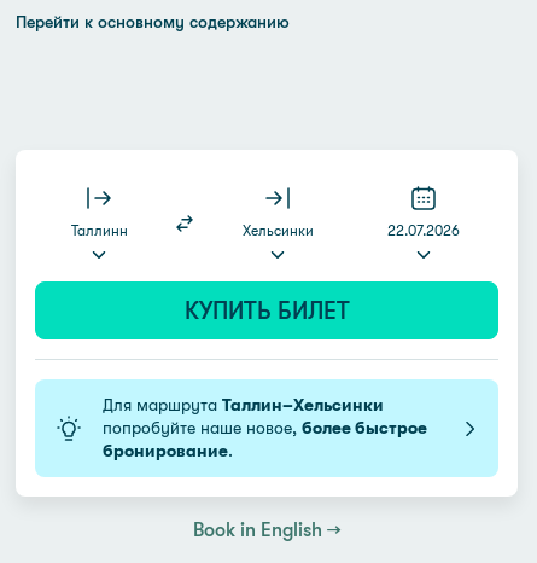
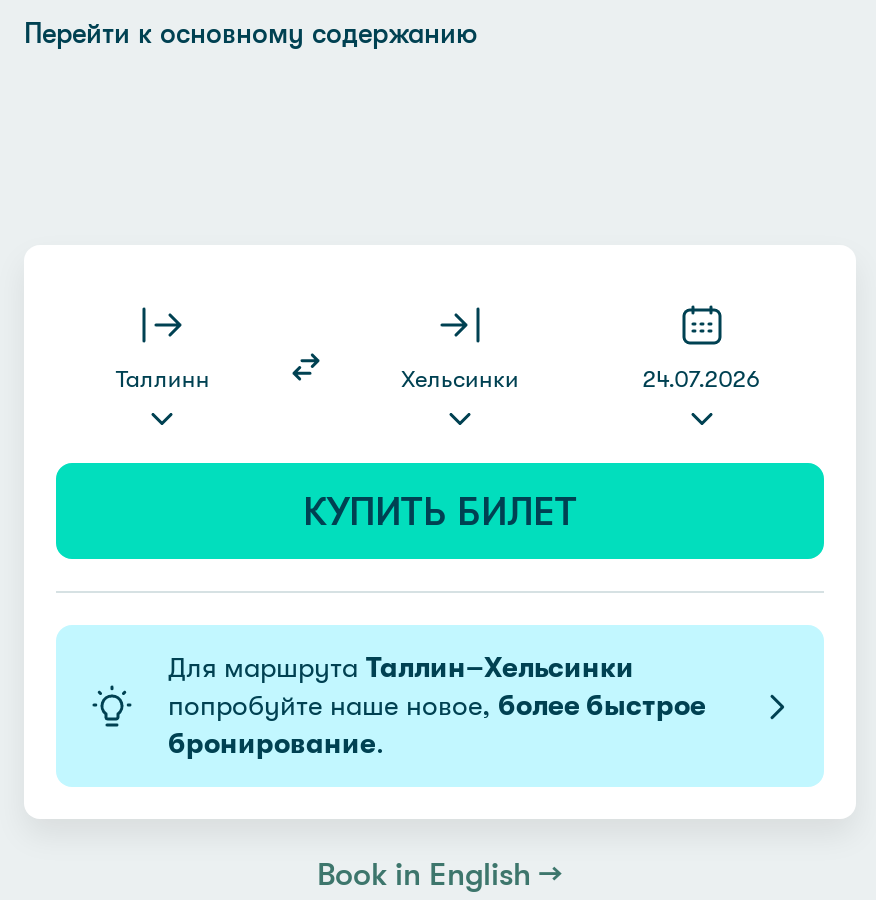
[388,224,460,238] 22.07.2026 -> [642,367,760,391] 24.07.2026

